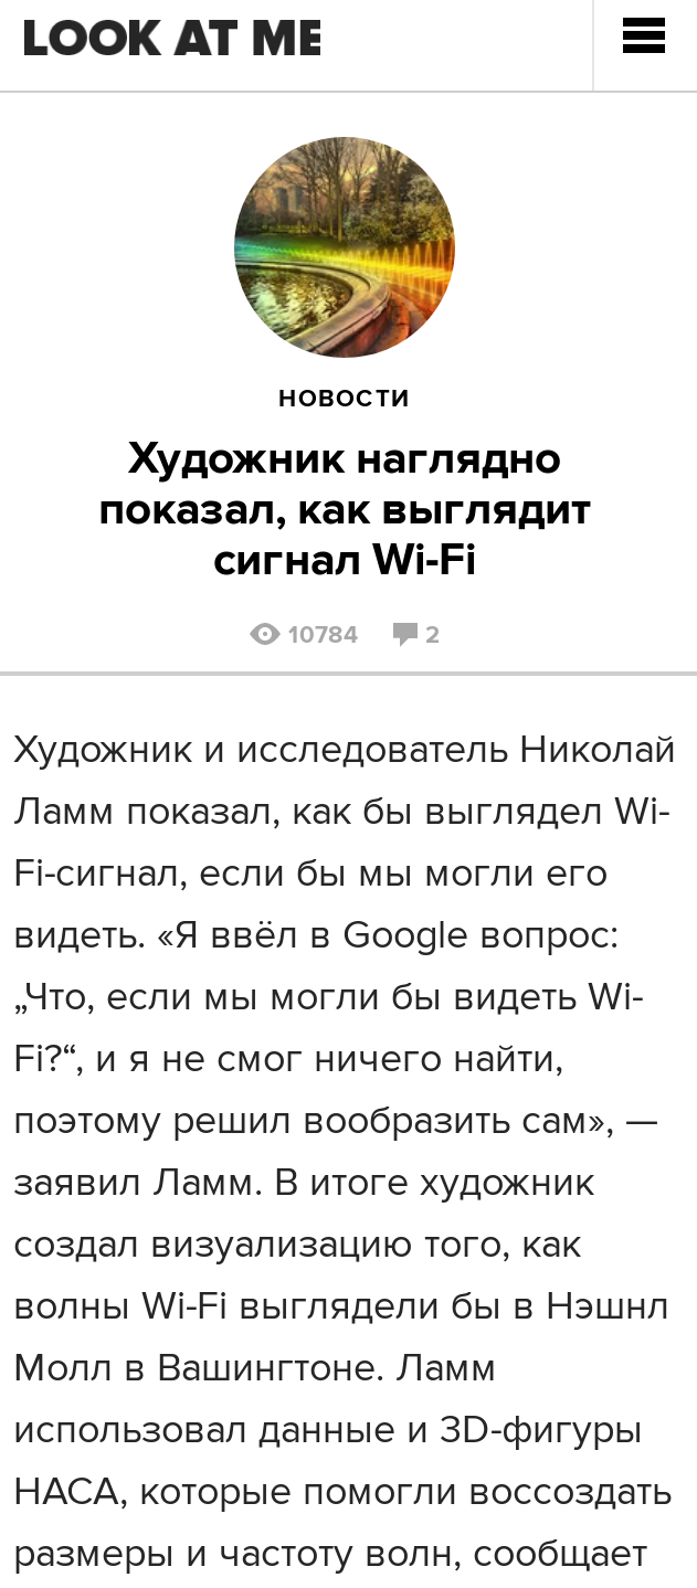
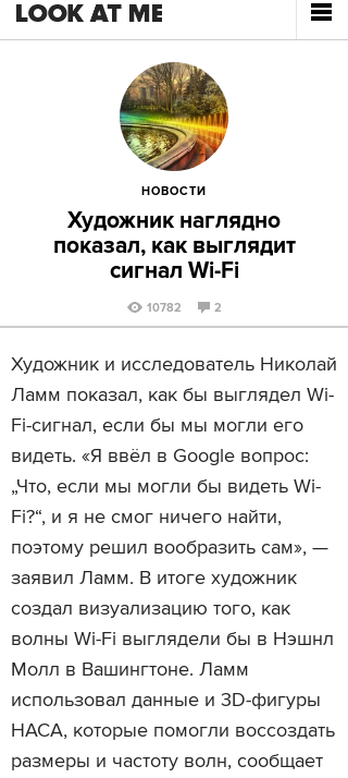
[288,621,359,652] 10784 -> [146,301,181,316] 10782

